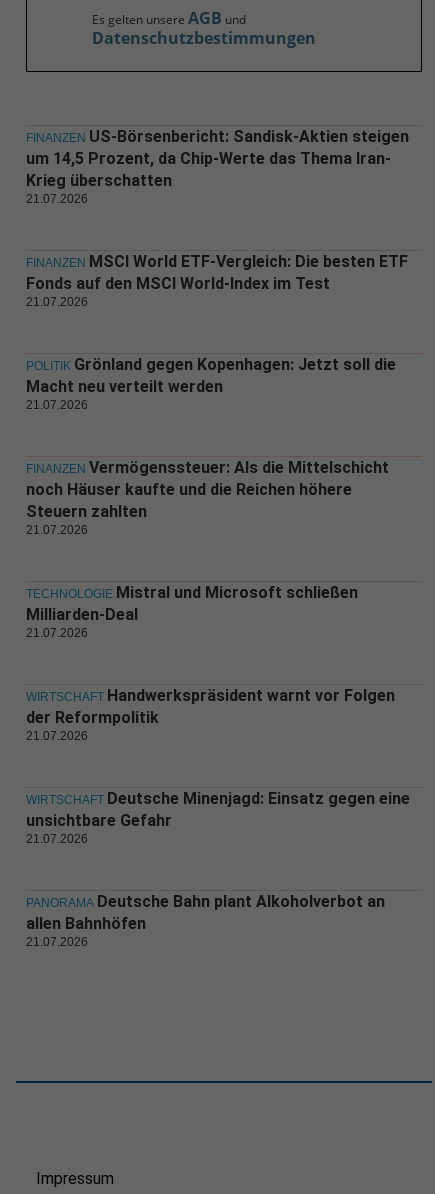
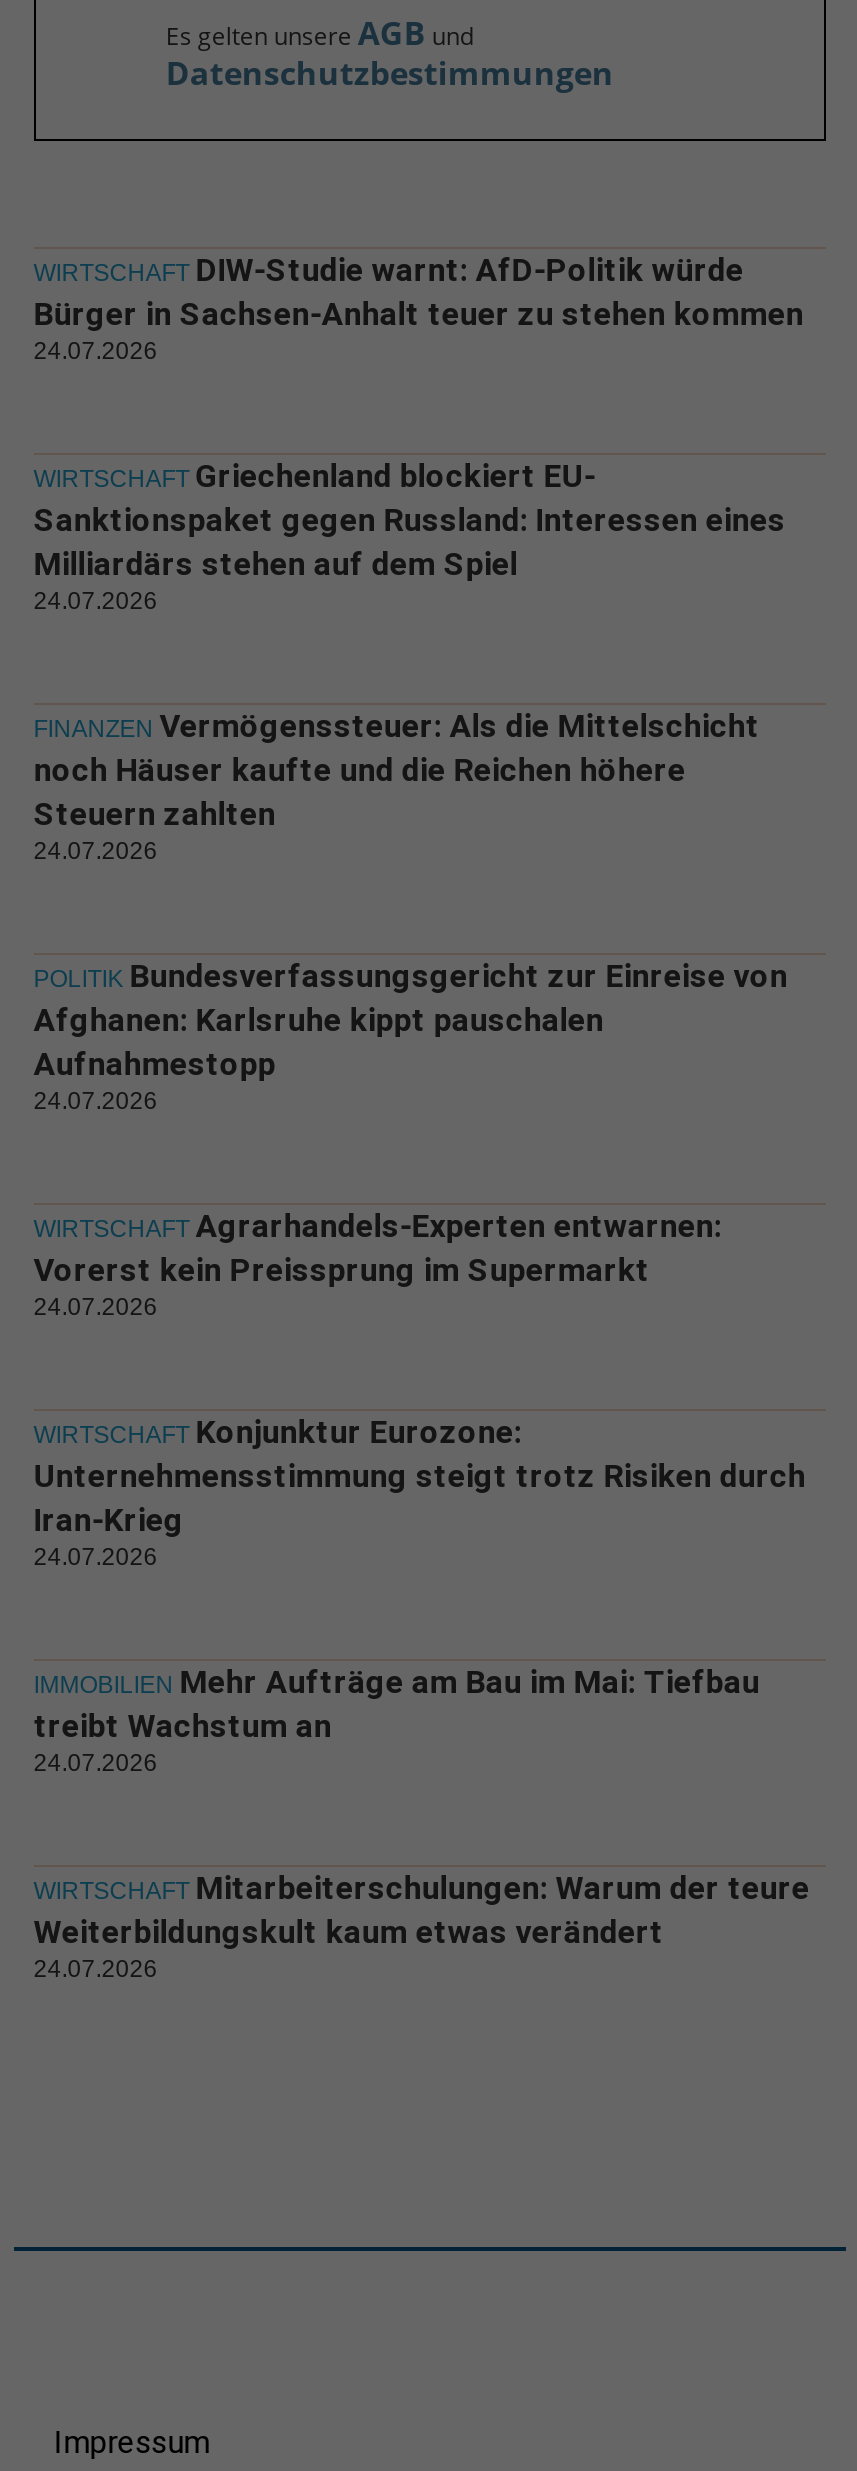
[26,127,409,412] FINANZEN US-Börsenbericht: Sandisk-Aktien steigen | um 14,5 Prozent, da Chip-Werte das Thema Iran- | Krieg überschatten | 21.07.2026 | FINANZEN MSCI World ETF-Vergleich: Die besten ETF | Fonds auf den MSCI World-Index im Test | 21.07.2026 | POLITIK Grönland gegen Kopenhagen: Jetzt soll die | Macht neu verteilt werden | 21.07.2026 -> [33,251,803,615] WIRTSCHAFT DIW-Studie warnt: AfD-Politik würde | Bürger in Sachsen-Anhalt teuer zu stehen kommen | 24.07.2026 | WIRTSCHAFT Griechenland blockiert EU- | Sanktionspaket gegen Russland: Interessen eines | Milliardärs stehen auf dem Spiel | 24.07.2026
moved [26,458,389,521] -> [33,707,759,833]: FINANZEN Vermögenssteuer: Als die Mittelschicht | noch Häuser kaufte und die Reichen höhere | Steuern zahlten
[26,523,410,949] 21.07.2026 | TECHNOLOGIE Mistral und Microsoft schließen | Milliarden-Deal | 21.07.2026 | WIRTSCHAFT Handwerkspräsident warnt vor Folgen | der Reformpolitik | 21.07.2026 | WIRTSCHAFT Deutsche Minenjagd: Einsatz gegen eine | unsichtbare Gefahr | 21.07.2026 | PANORAMA Deutsche Bahn plant Alkoholverbot an | allen Bahnhöfen | 21.07.2026 -> [33,837,809,1983] 24.07.2026 | POLITIK Bundesverfassungsgericht zur Einreise von | Afghanen: Karlsruhe kippt pauschalen | Aufnahmestopp | 24.07.2026 | WIRTSCHAFT Agrarhandels-Experten entwarnen: | Vorerst kein Preissprung im Supermarkt | 24.07.2026 | WIRTSCHAFT Konjunktur Eurozone: | Unternehmensstimmung steigt trotz Risiken durch | Iran-Krieg | 24.07.2026 | IMMOBILIEN Mehr Aufträge am Bau im Mai: Tiefbau | treibt Wachstum an | 24.07.2026 | WIRTSCHAFT Mitarbeiterschulungen: Warum der teure | Weiterbildungskult kaum etwas verändert | 24.07.2026

